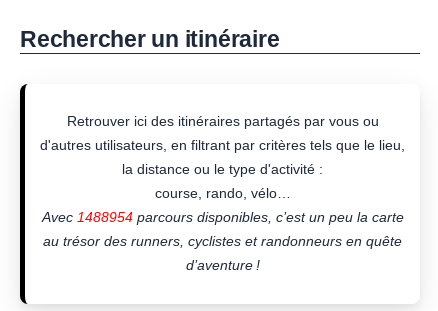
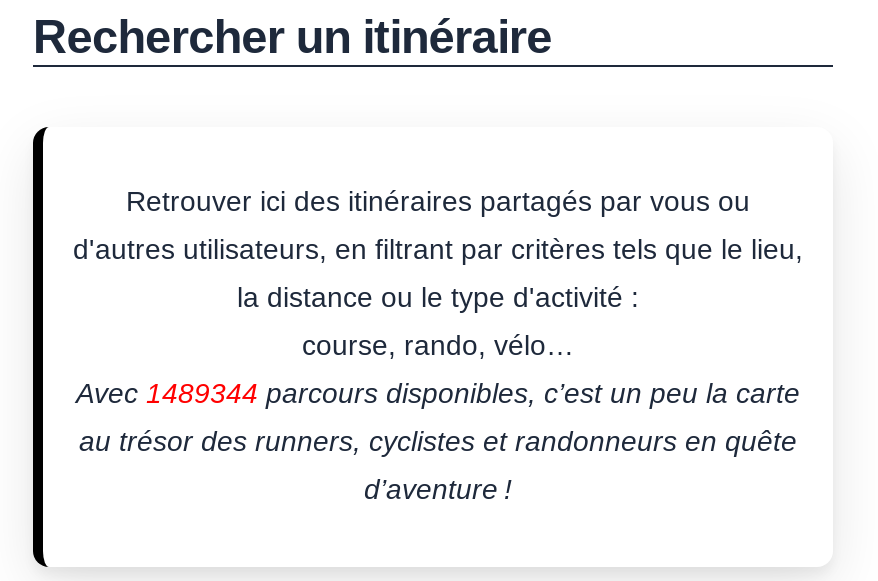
[41,209,403,225] Avec 1488954 parcours disponibles, c’est un peu la carte -> [76,378,800,410] Avec 1489344 parcours disponibles, c’est un peu la carte

